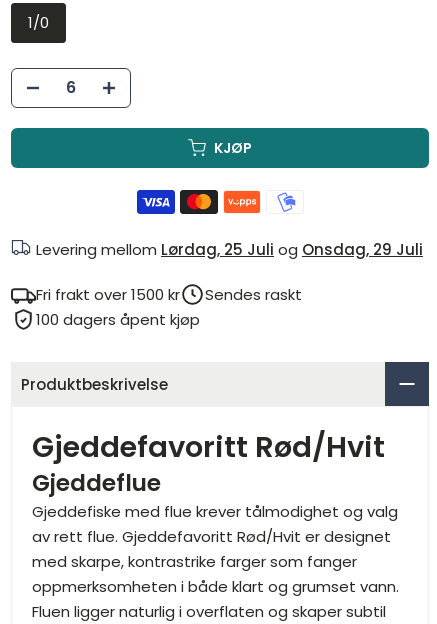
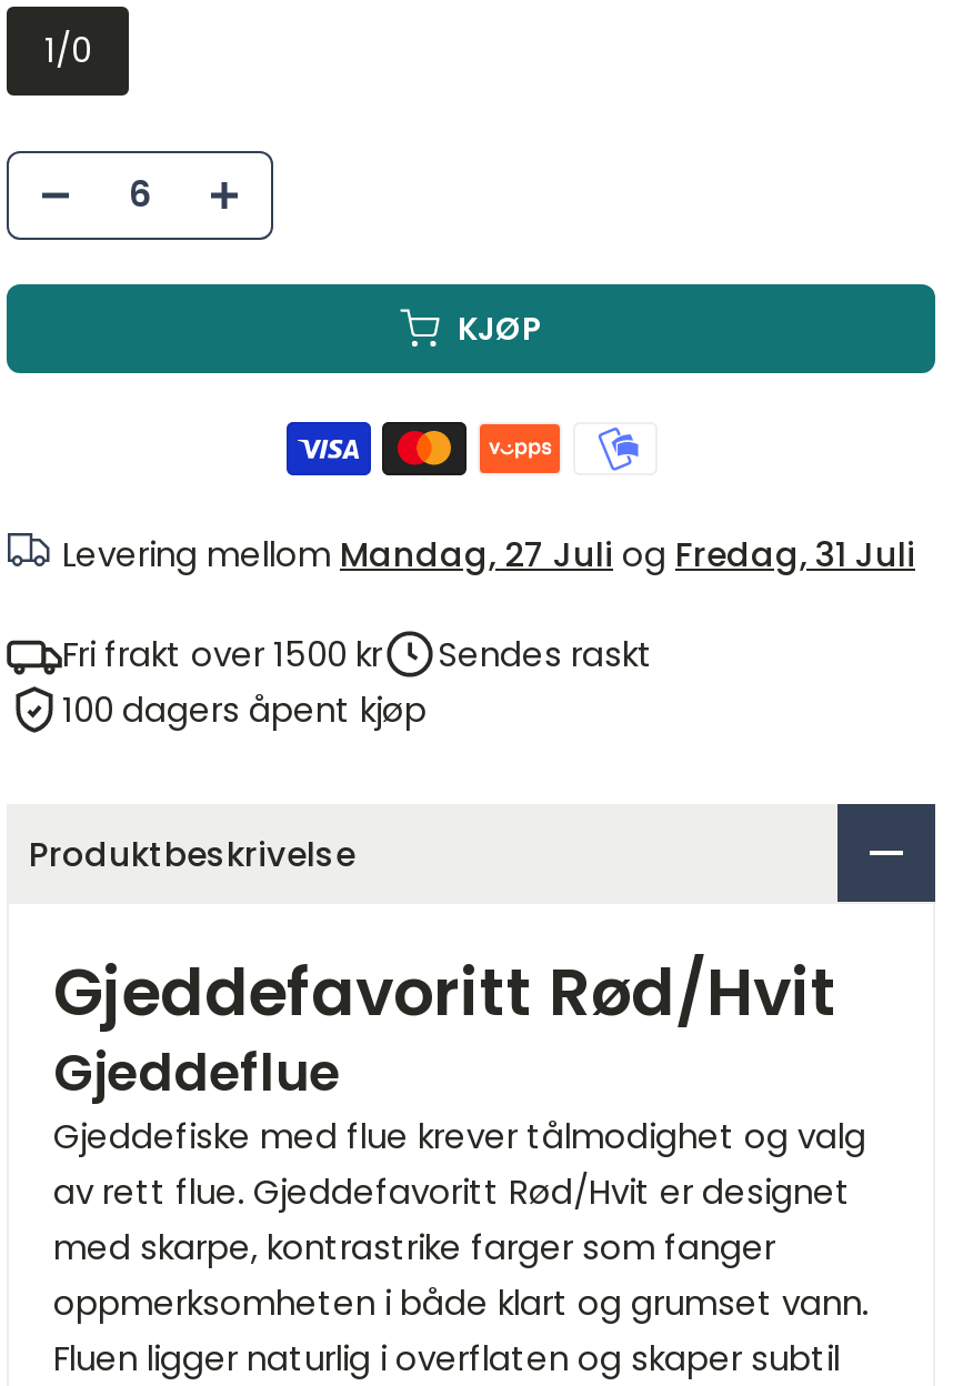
[36,239,423,260] Levering mellom Lørdag, 25 Juli og Onsdag, 29 Juli -> [62,530,915,577] Levering mellom Mandag, 27 Juli og Fredag, 31 Juli

